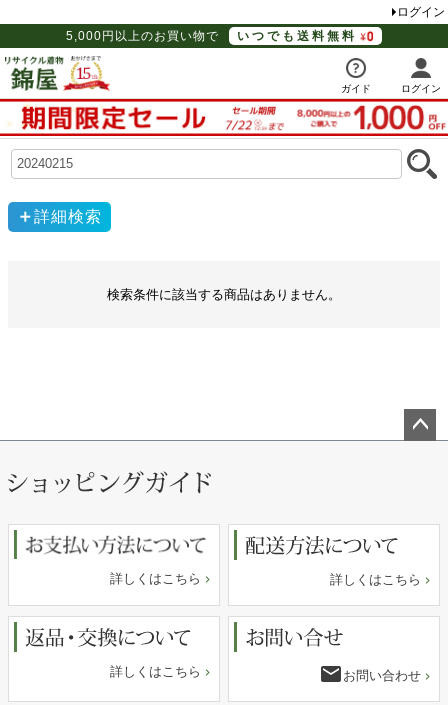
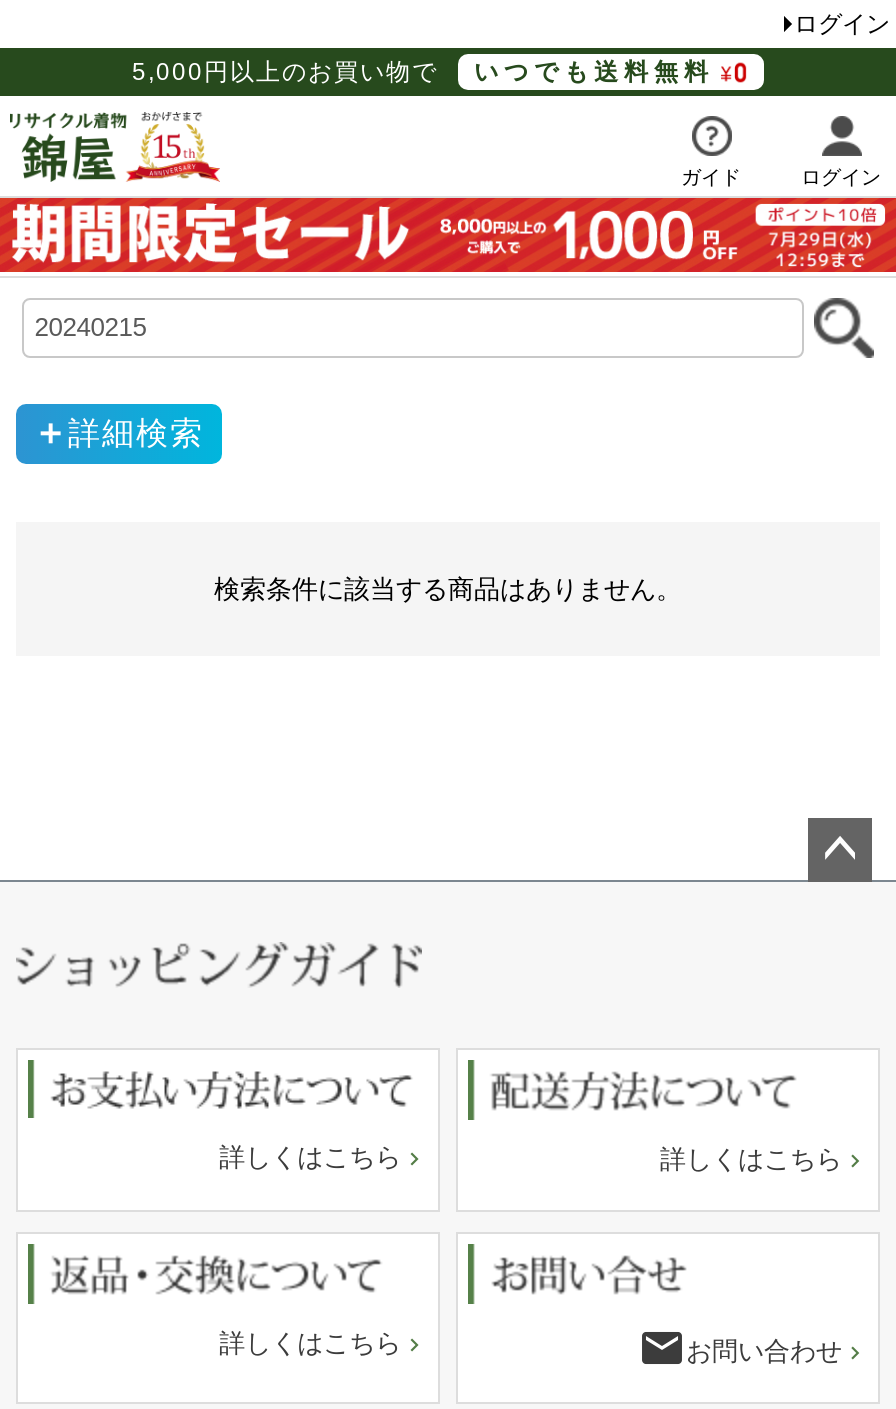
[3,99,445,136] [image] -> [6,198,890,272] [image]

